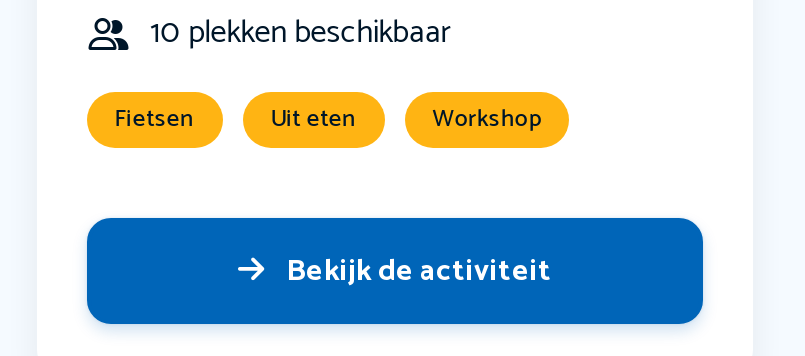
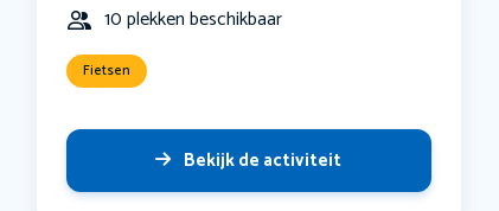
[271,101,541,139] Uit eten | Workshop -> none

